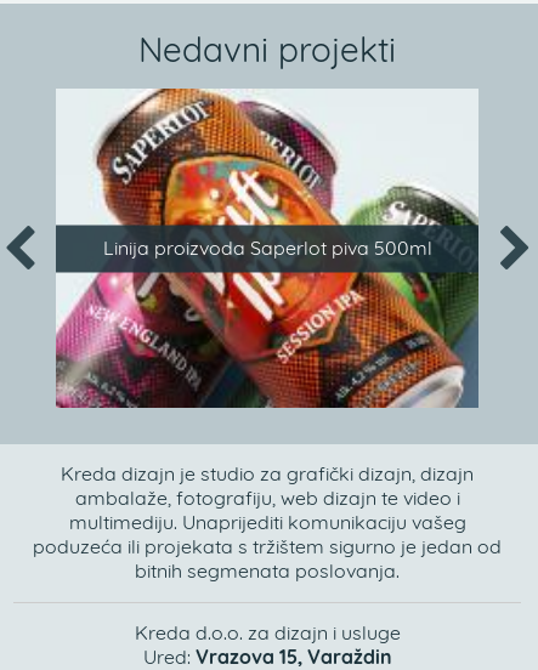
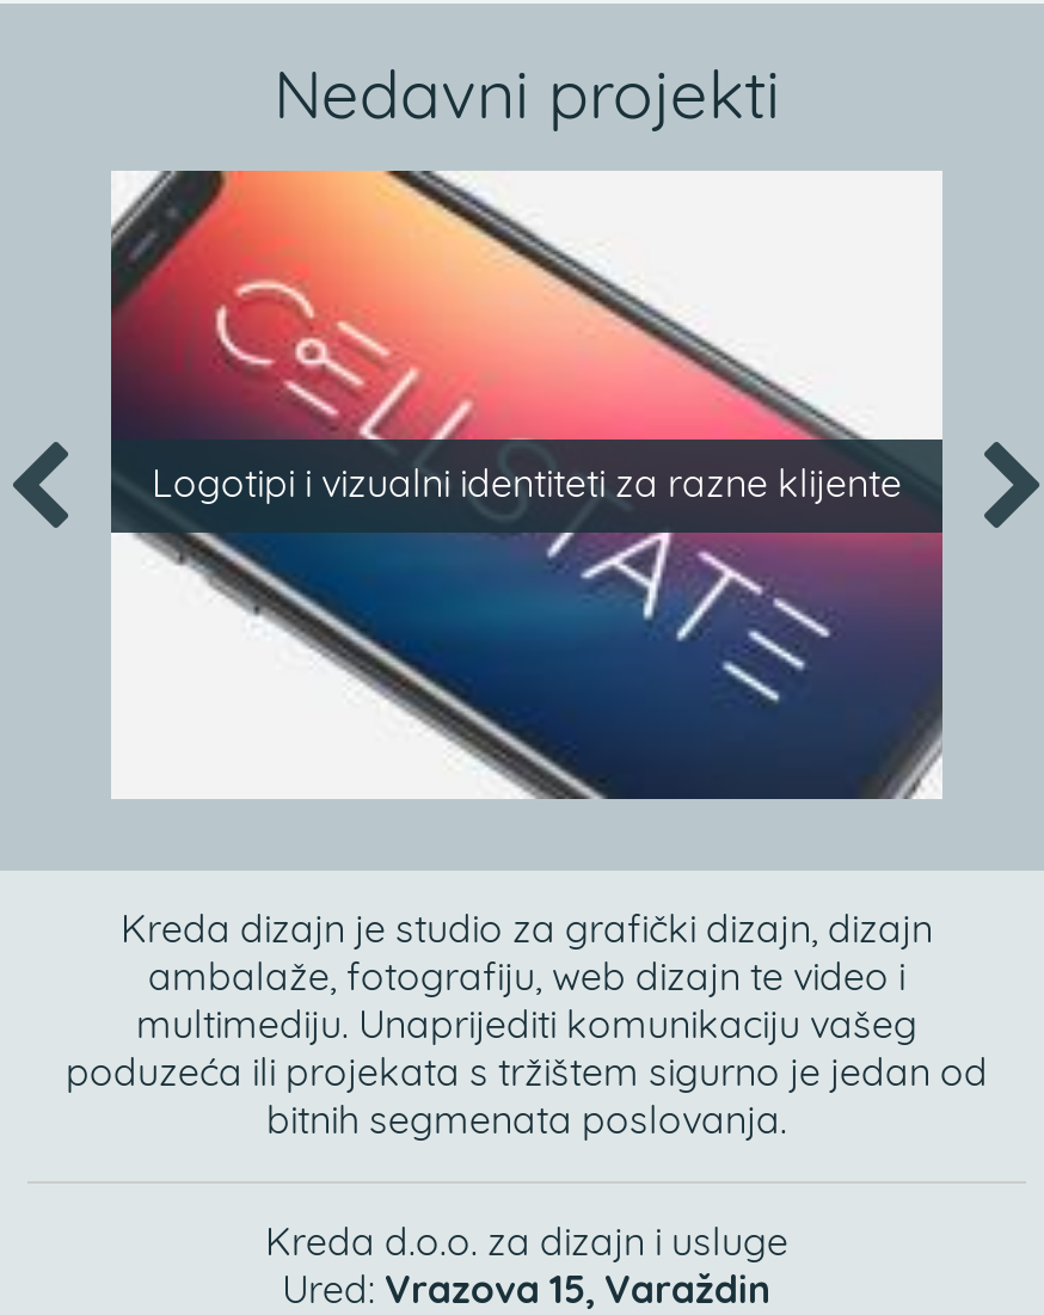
[56,87,478,257] [image] | Linija proizvoda Saperlot piva 500ml -> [109,168,942,503] [image] | Logotipi i vizualni identiteti za razne klijente
[55,267,480,409] [image] -> [111,522,945,801] [image]

